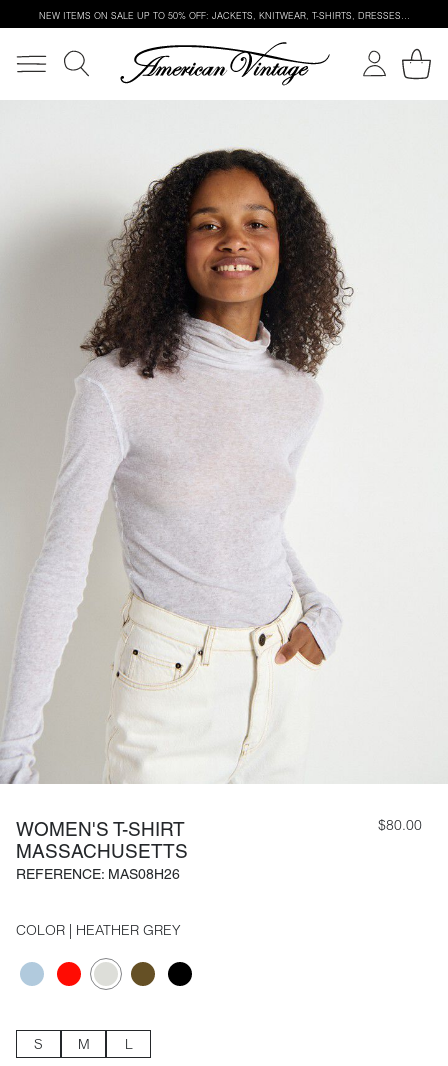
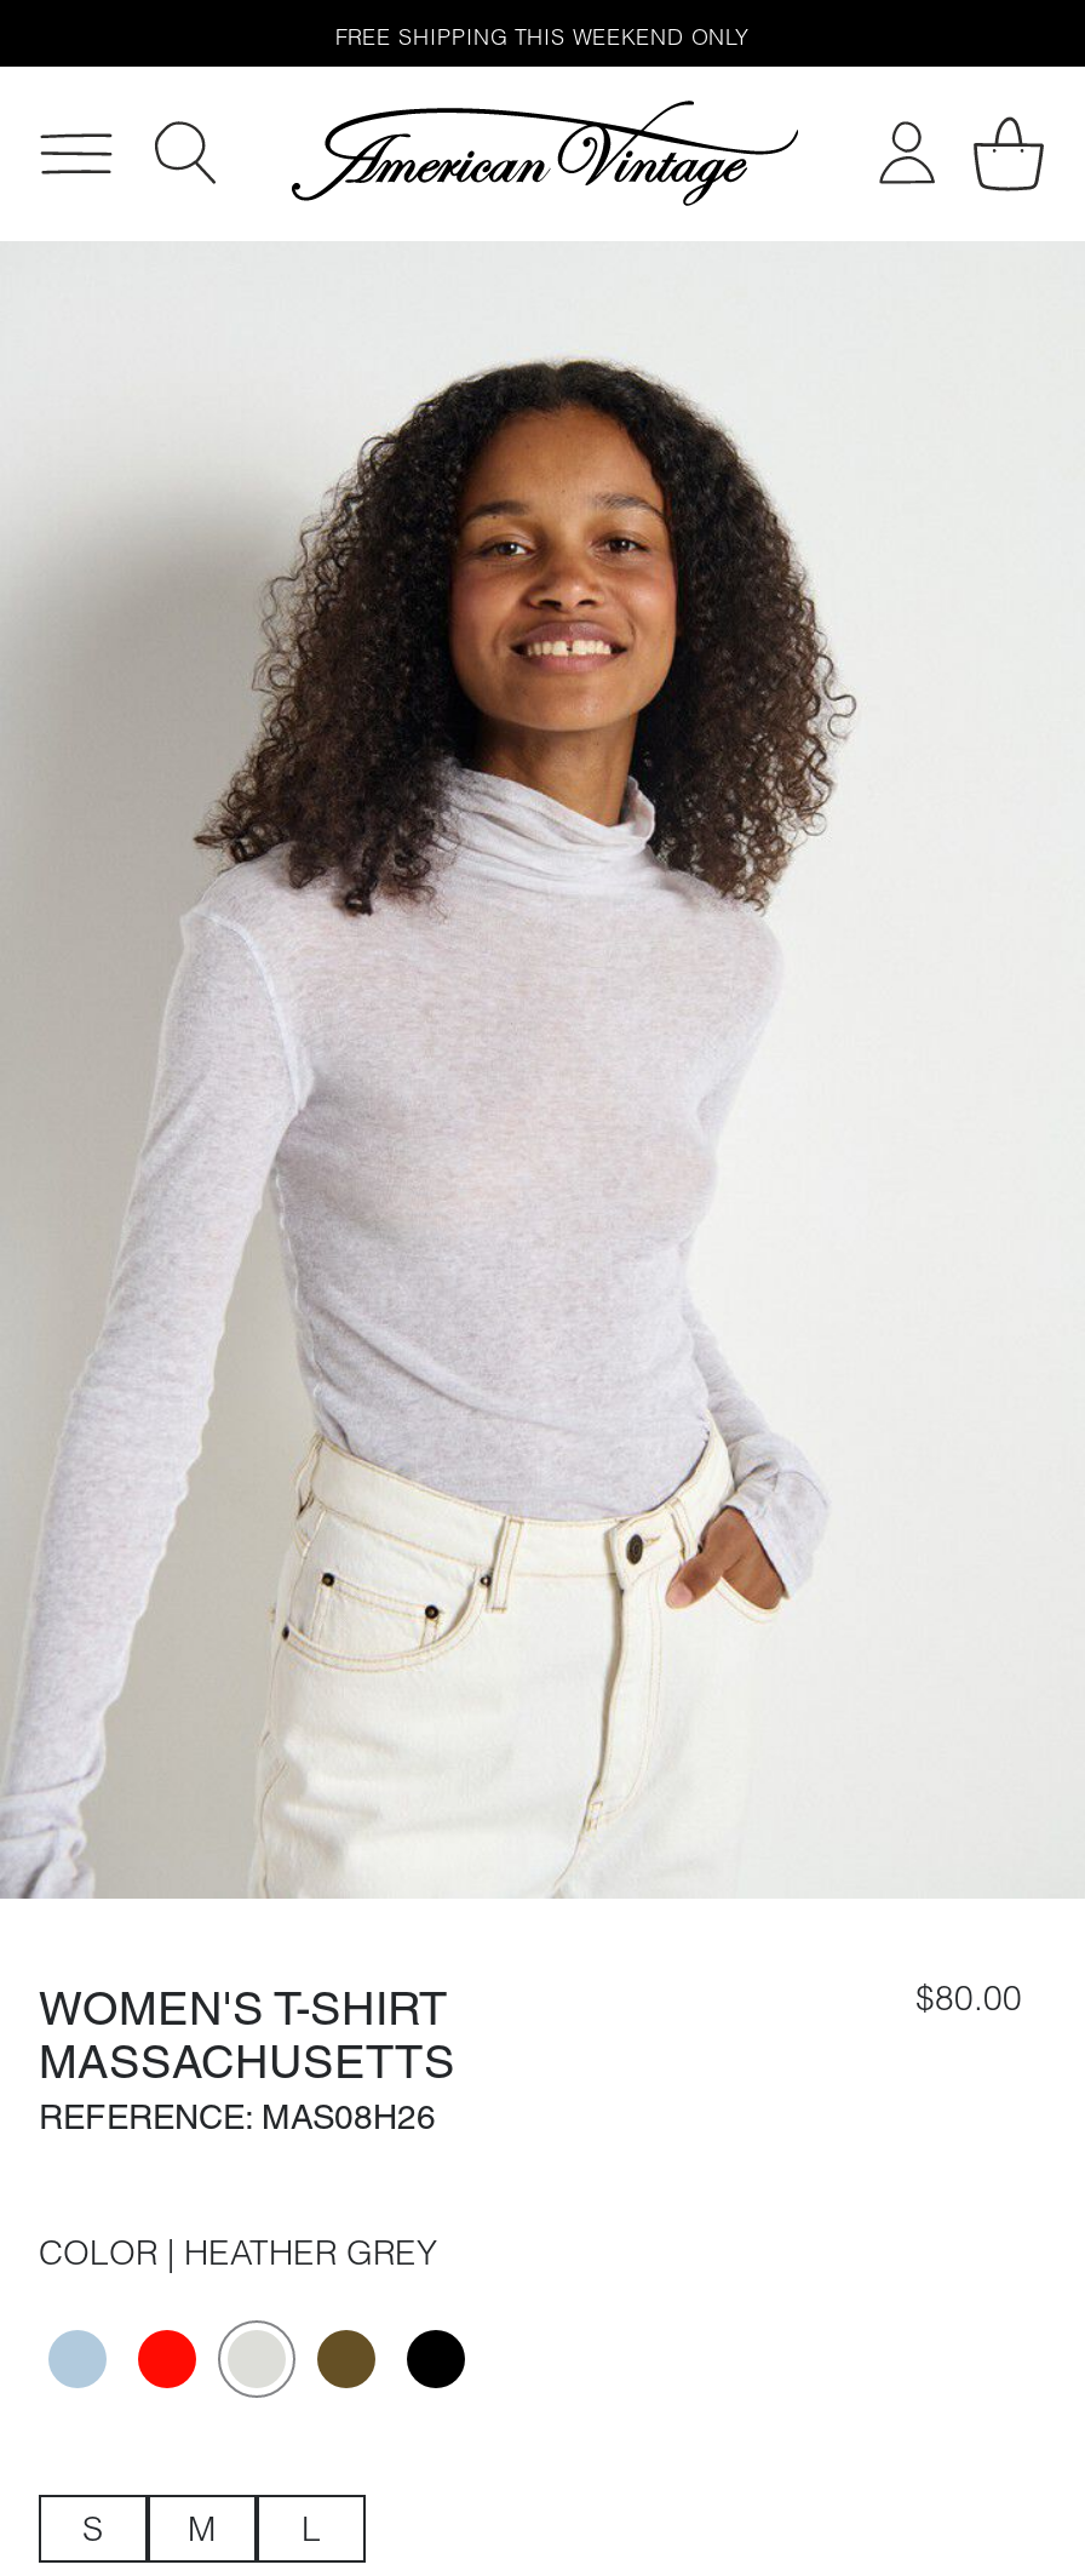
[38,9,409,20] NEW ITEMS ON SALE UP TO 50% OFF: JACKETS, KNITWEAR, T-SHIRTS, DRESSES… -> [335,22,750,48] FREE SHIPPING THIS WEEKEND ONLY

